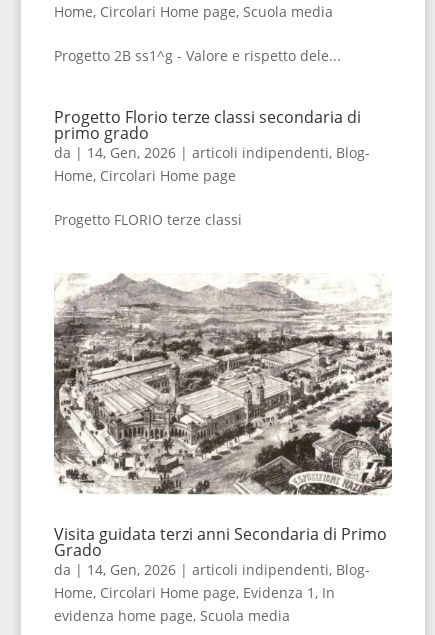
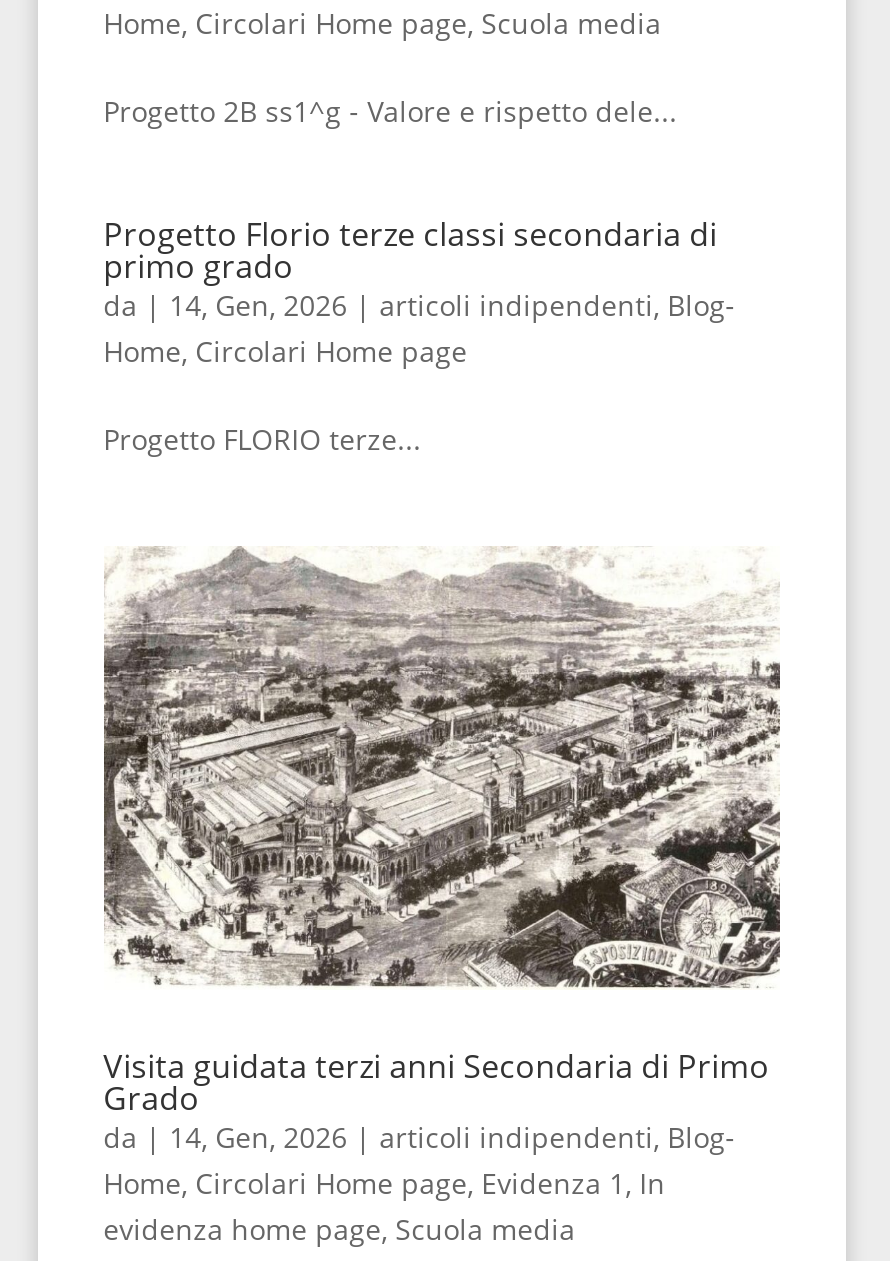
[54,210,242,229] Progetto FLORIO terze classi -> [103,420,421,458] Progetto FLORIO terze...

